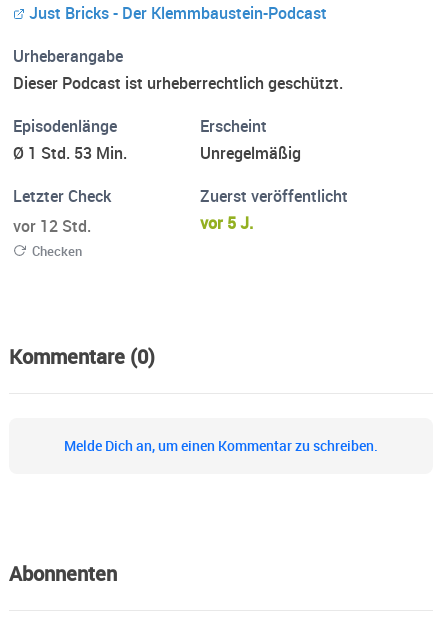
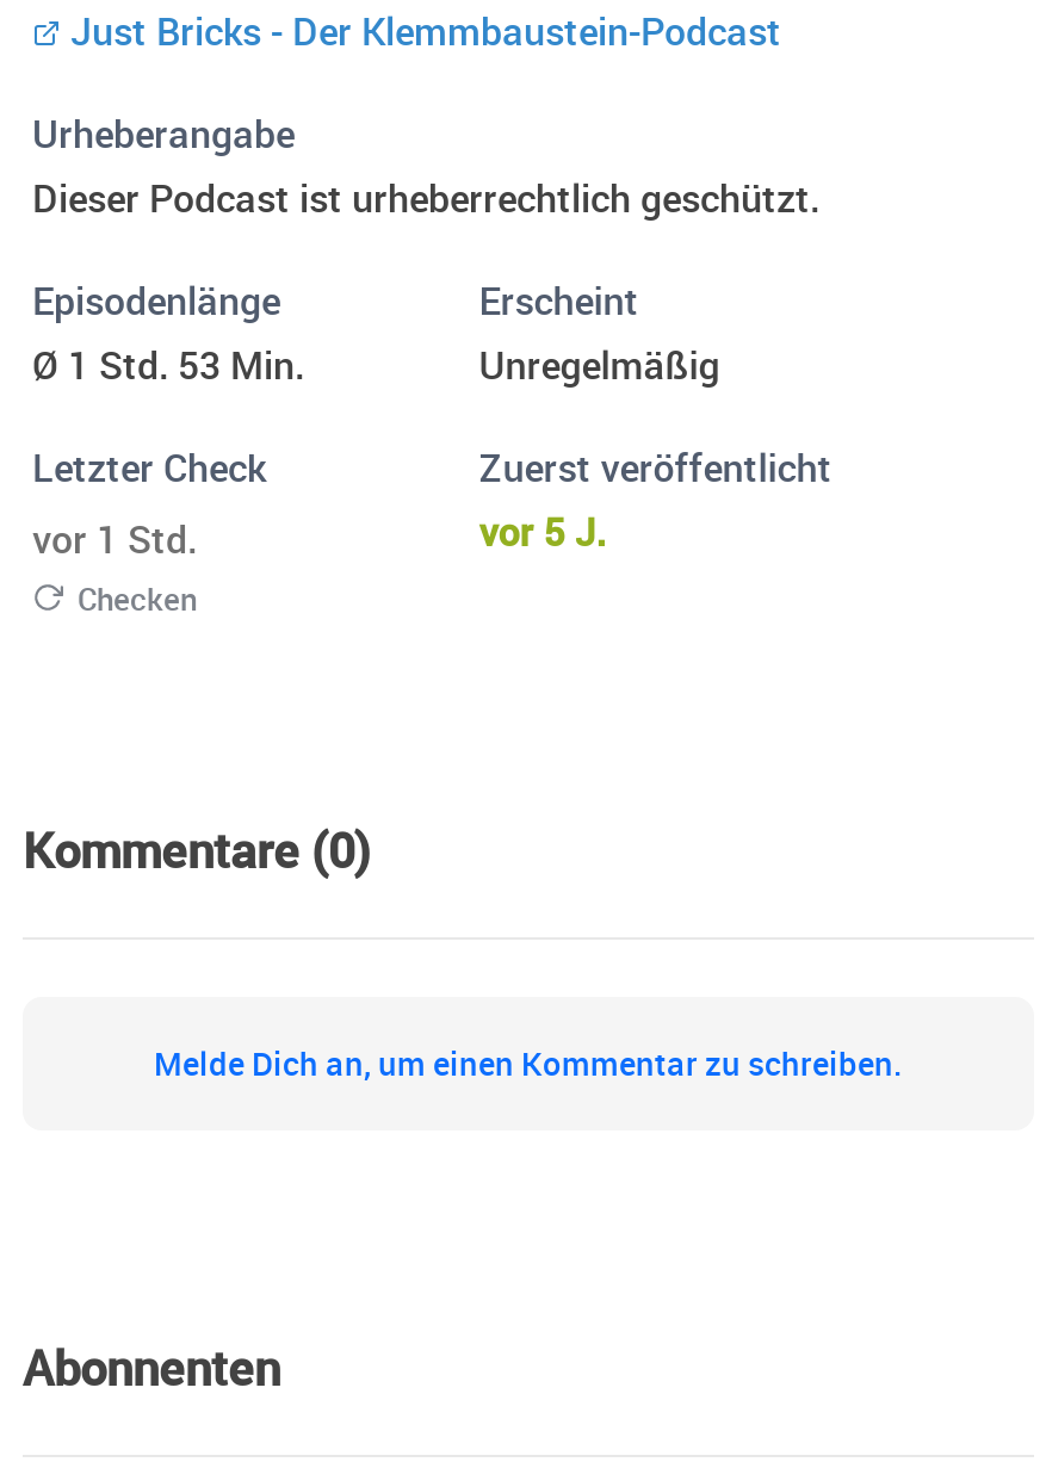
[13,215,91,237] vor 12 Std. -> [32,513,197,566] vor 1 Std.

